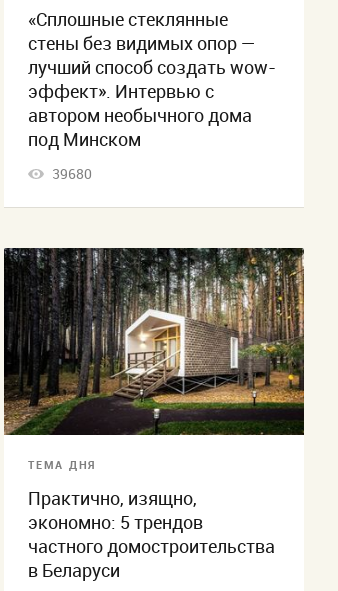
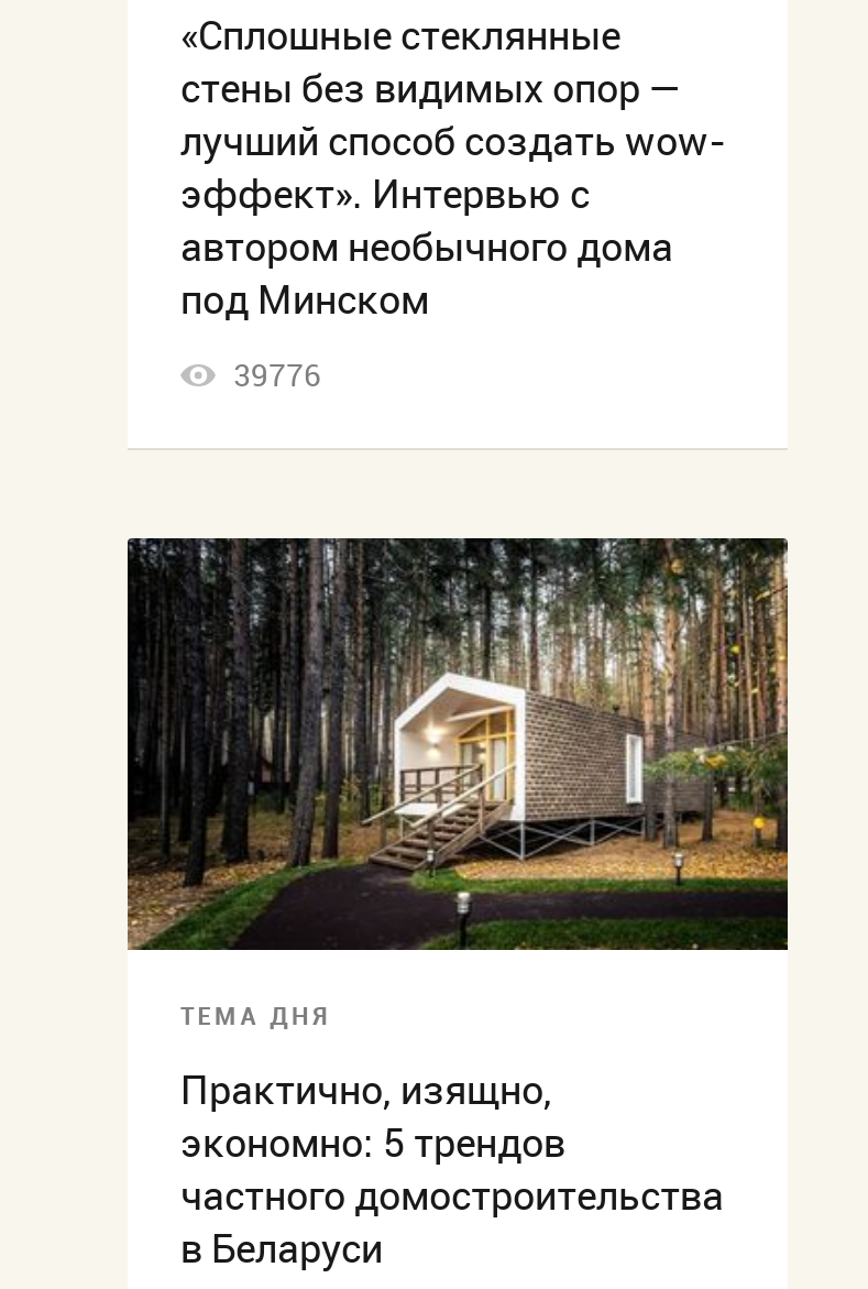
[52,166,92,182] 39680 -> [233,358,321,393] 39776

